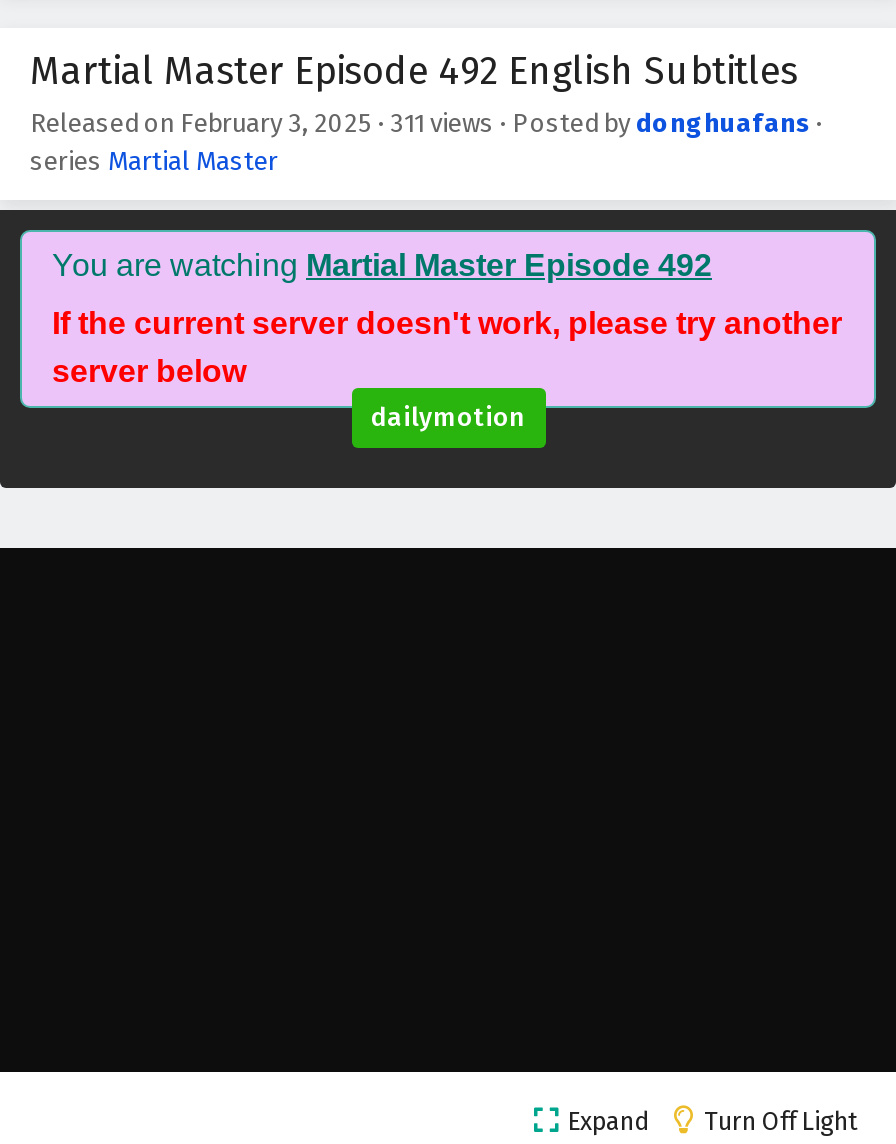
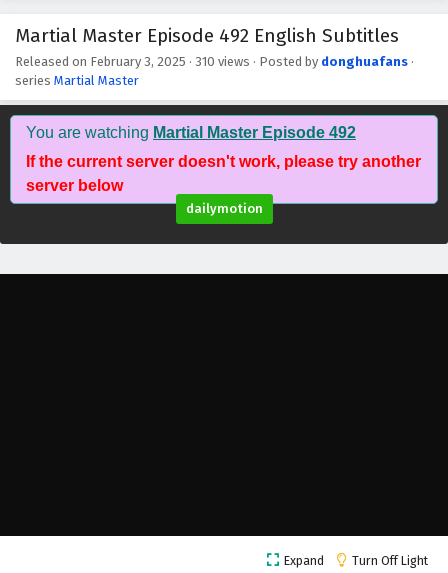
[30,108,822,138] Released on February 3, 2025 · 311 views · Posted by donghuafans · -> [15,54,414,69] Released on February 3, 2025 · 310 views · Posted by donghuafans ·

